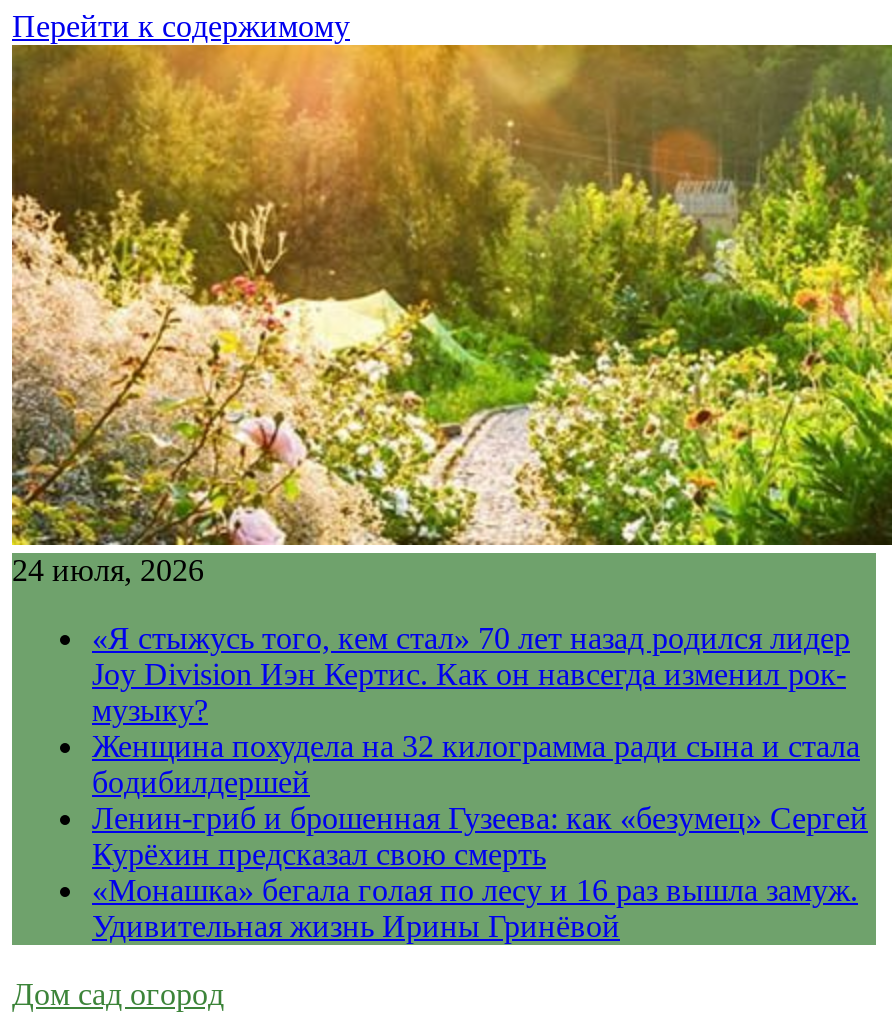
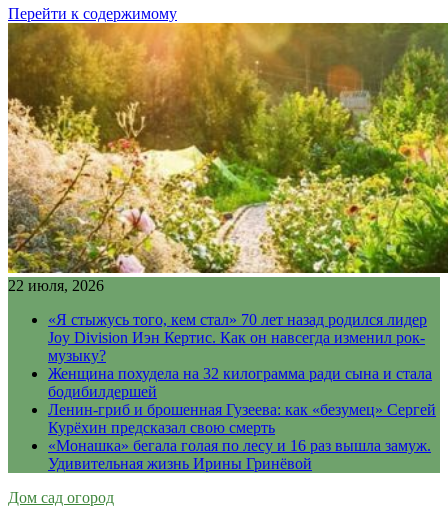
[12,553,204,587] 24 июля, 2026 -> [8,277,104,294] 22 июля, 2026

